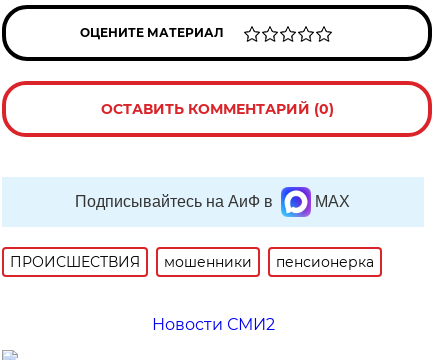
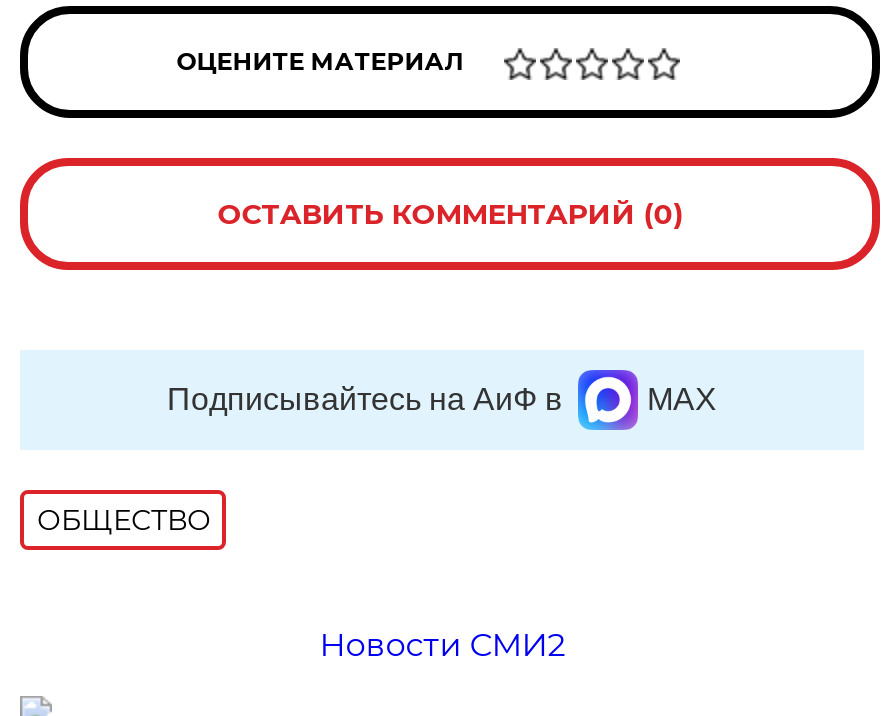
[10,253,374,271] ПРОИСШЕСТВИЯ | мошенники | пенсионерка -> [37,502,211,538] ОБЩЕСТВО

